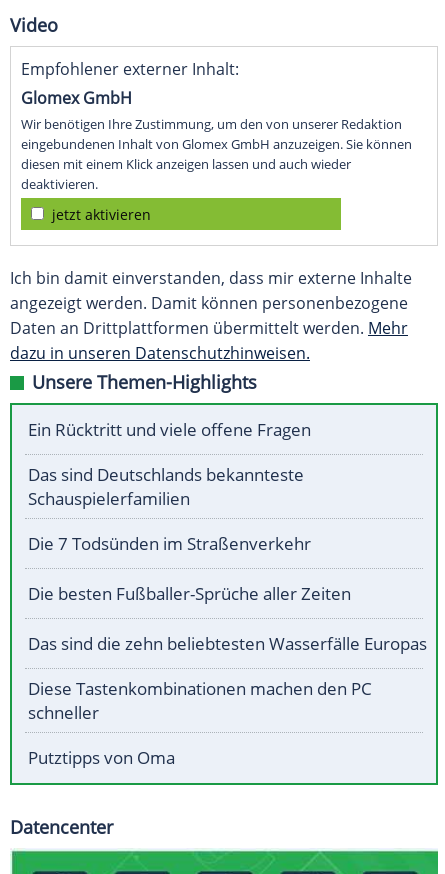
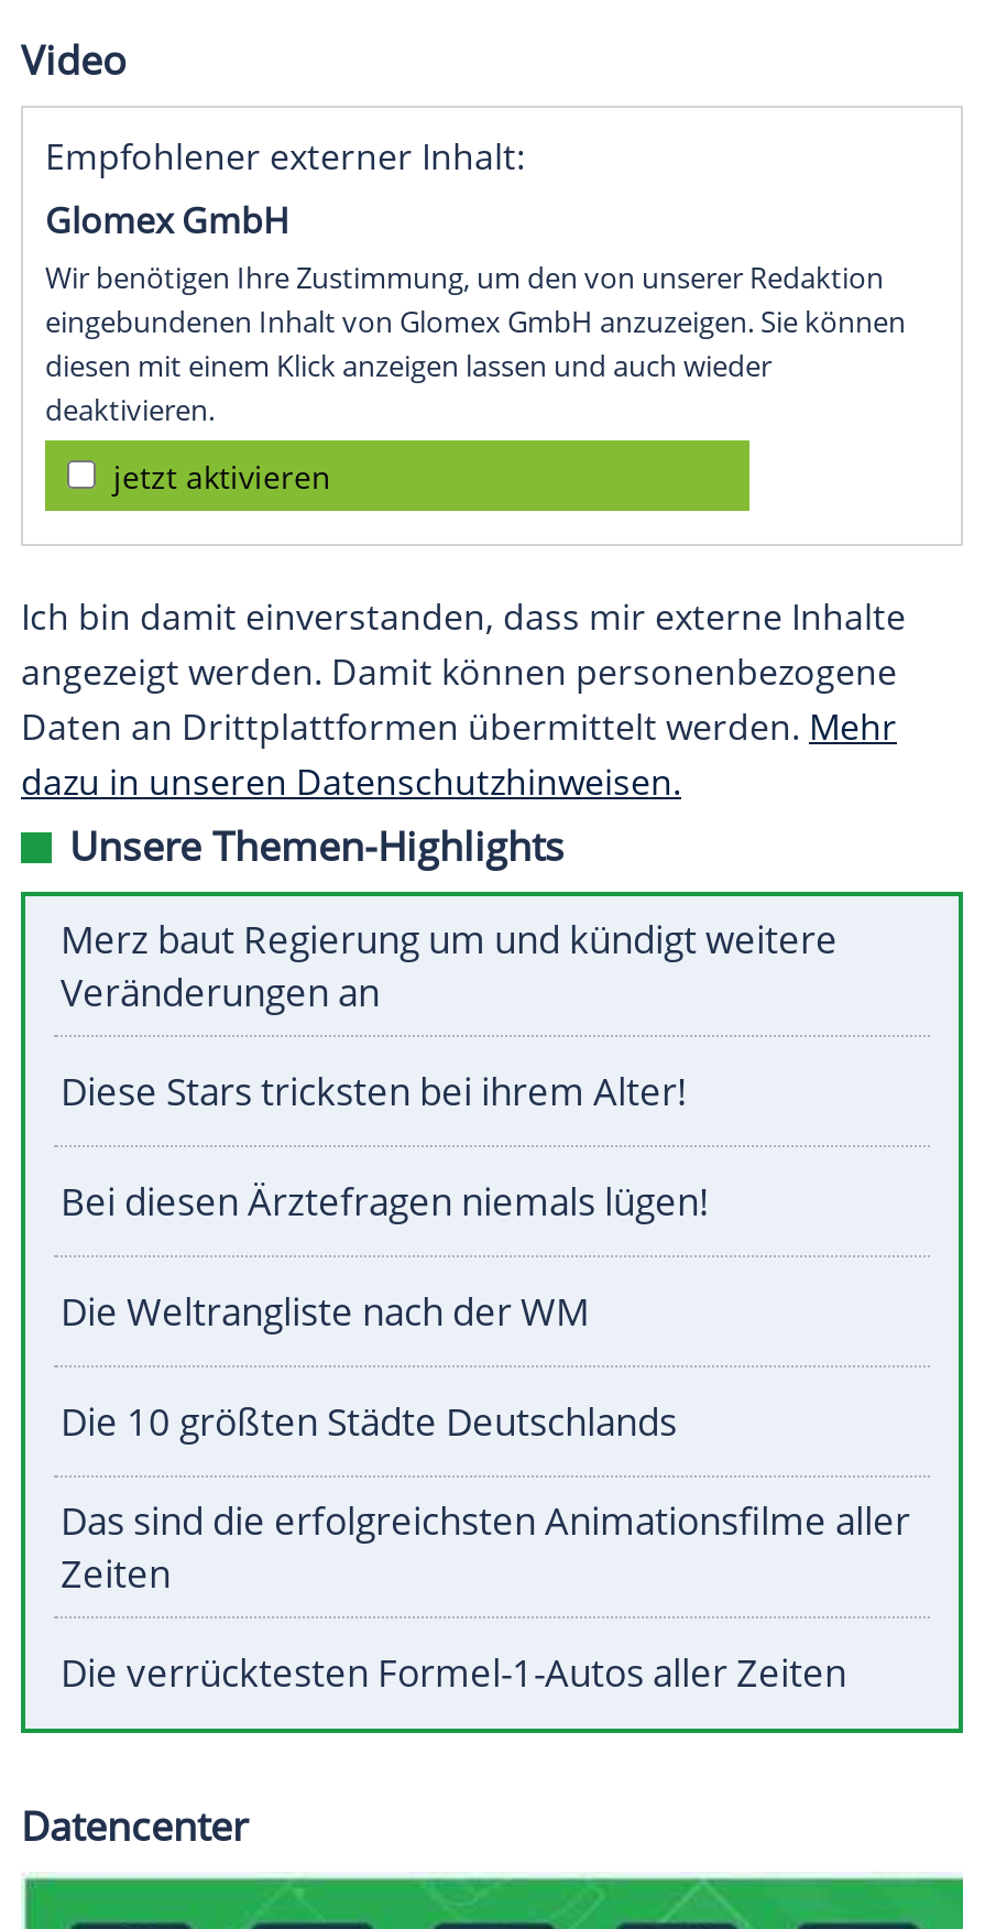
[28,418,311,441] Ein Rücktritt und viele offene Fragen -> [61,915,838,1018] Merz baut Regierung um und kündigt weitere | Veränderungen an
[28,463,304,510] Das sind Deutschlands bekannteste | Schauspielerfamilien -> [61,1066,688,1117] Diese Stars tricksten bei ihrem Alter!
[28,532,311,555] Die 7 Todsünden im Straßenverkehr -> [61,1177,710,1227] Bei diesen Ärztefragen niemals lügen!
[28,582,351,605] Die besten Fußballer-Sprüche aller Zeiten -> [61,1287,589,1337] Die Weltrangliste nach der WM
[28,632,427,655] Das sind die zehn beliebtesten Wasserfälle Europas -> [61,1397,677,1447] Die 10 größten Städte Deutschlands
[28,677,372,724] Diese Tastenkombinationen machen den PC | schneller -> [61,1496,910,1599] Das sind die erfolgreichsten Animationsfilme aller | Zeiten
[28,746,175,769] Putztipps von Oma -> [61,1648,846,1698] Die verrücktesten Formel-1-Autos aller Zeiten

